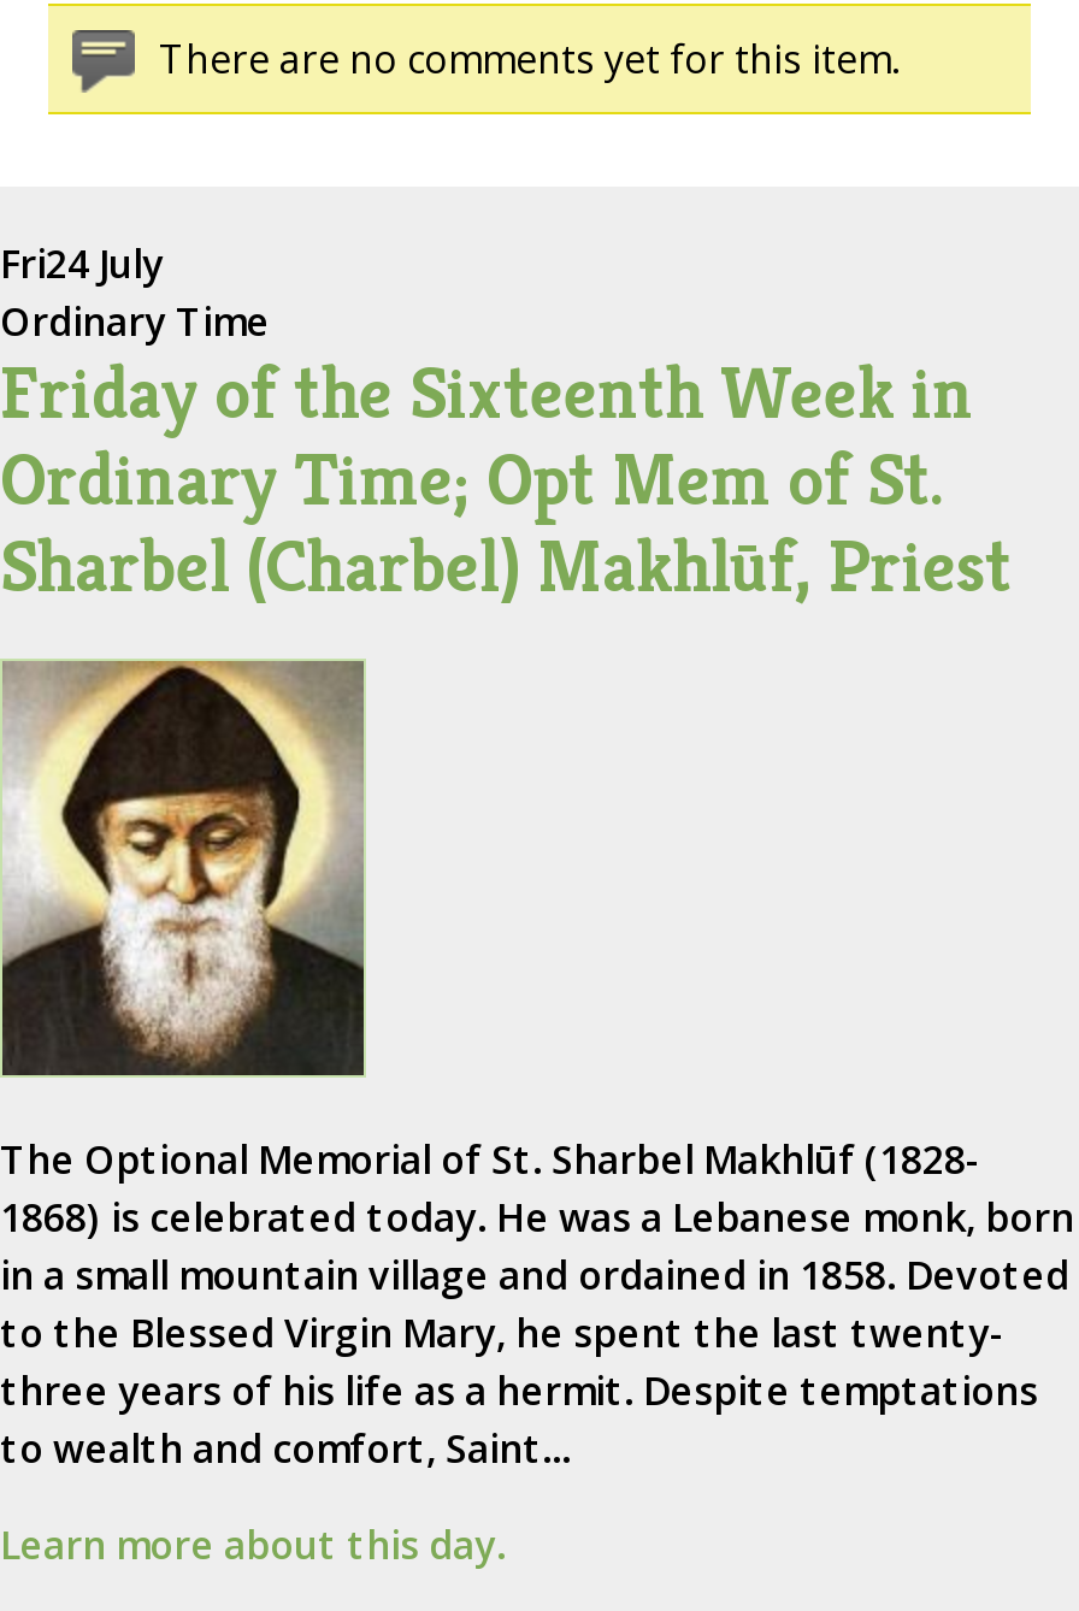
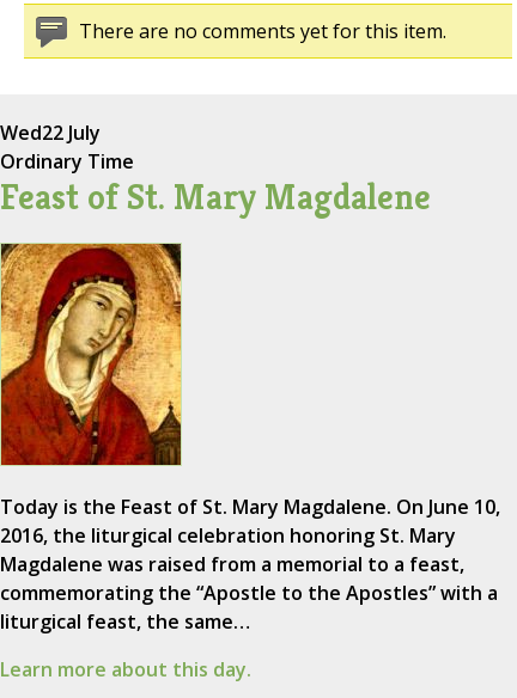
[0,237,164,290] Fri24 July -> [0,120,101,146] Wed22 July
[0,348,1012,613] Friday of the Sixteenth Week in | Ordinary Time; Opt Mem of St. | Sharbel (Charbel) Makhlūf, Priest -> [0,175,431,220] Feast of St. Mary Magdalene
[7,659,366,974] [image] -> [4,316,182,457] [image]
[0,1133,1074,1475] The Optional Memorial of St. Sharbel Makhlūf (1828- | 1868) is celebrated today. He was a Lebanese monk, born | in a small mountain village and ordained in 1858. Devoted | to the Blessed Virgin Mary, he spent the last twenty- | three years of his life as a hermit. Despite temptations | to wealth and comfort, Saint… -> [0,494,500,635] Today is the Feast of St. Mary Magdalene. On June 10, | 2016, the liturgical celebration honoring St. Mary | Magdalene was raised from a memorial to a feast, | commemorating the “Apostle to the Apostles” with a | liturgical feast, the same…

